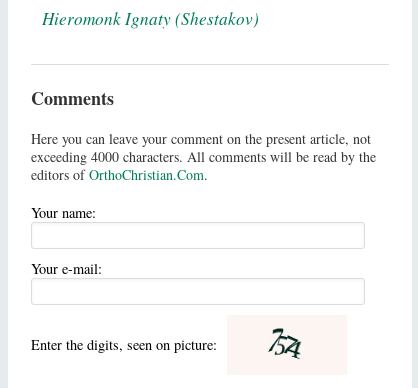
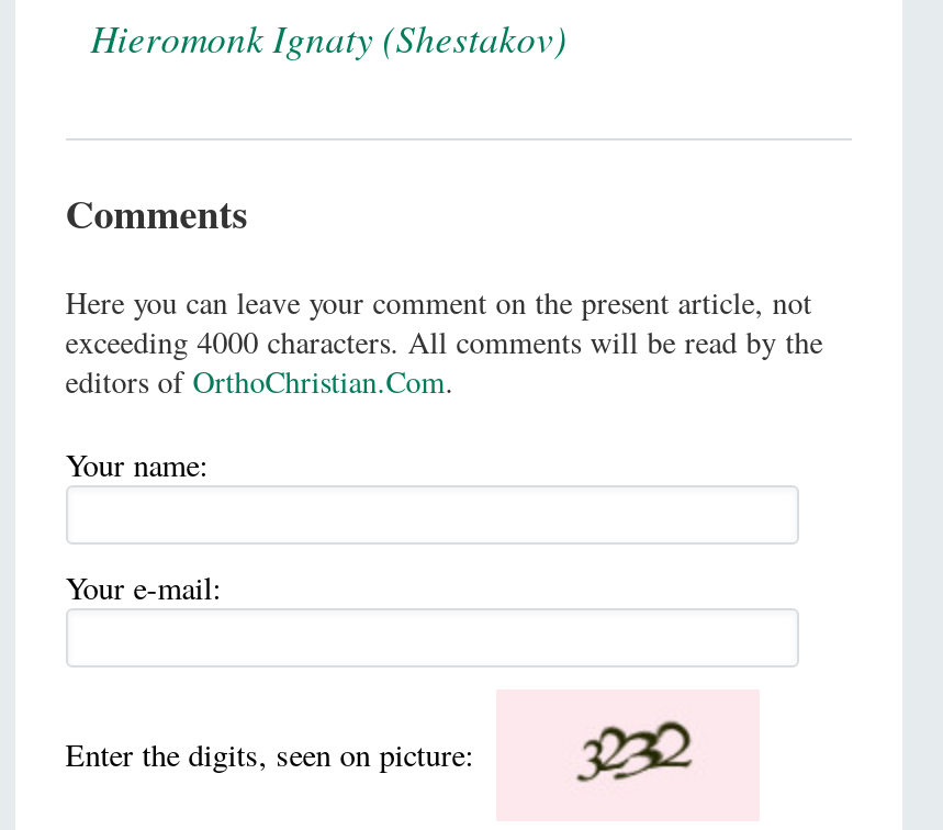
[262,323,318,364] [image] -> [569,714,707,795] [image]

